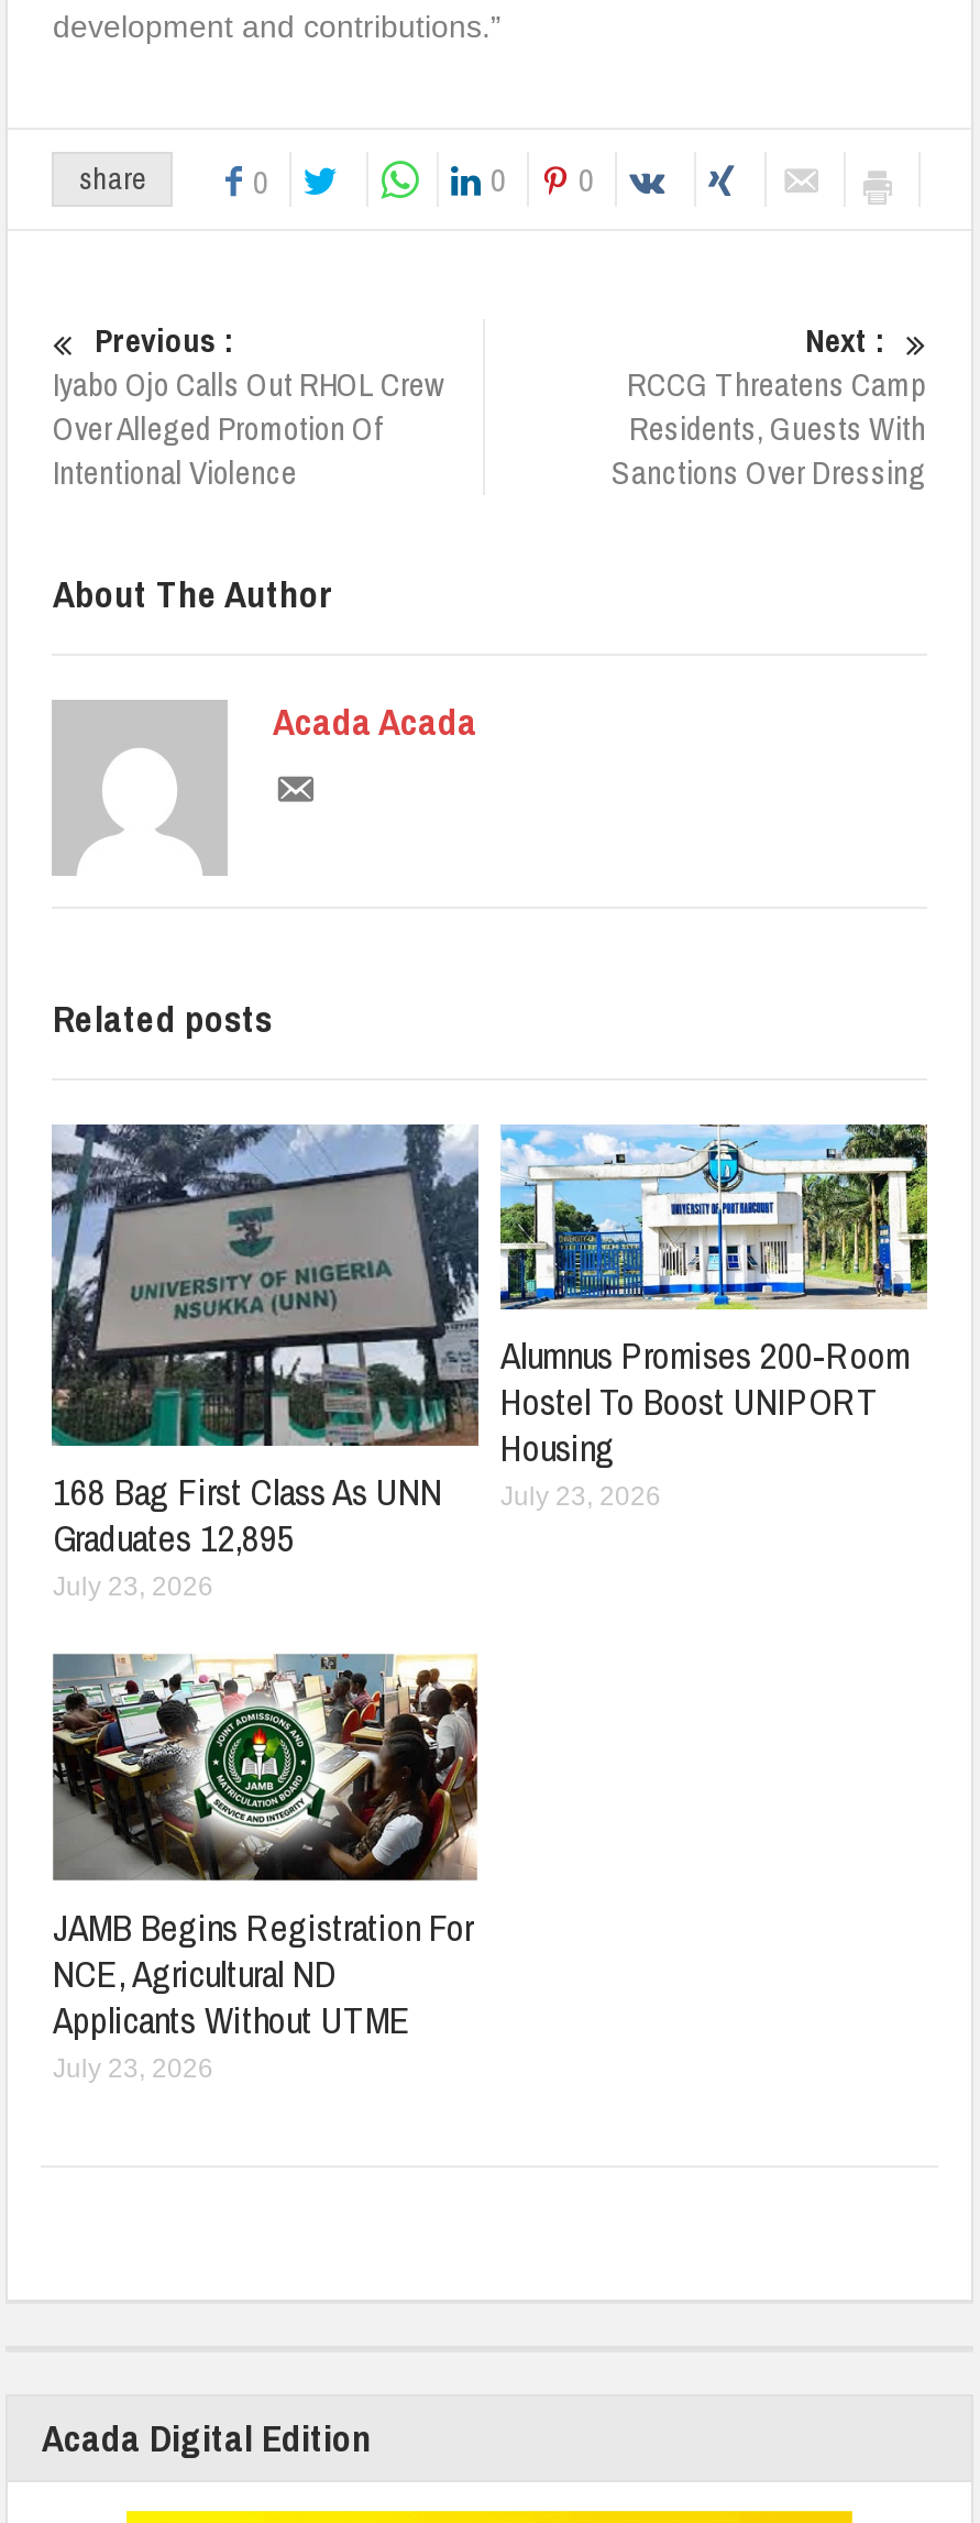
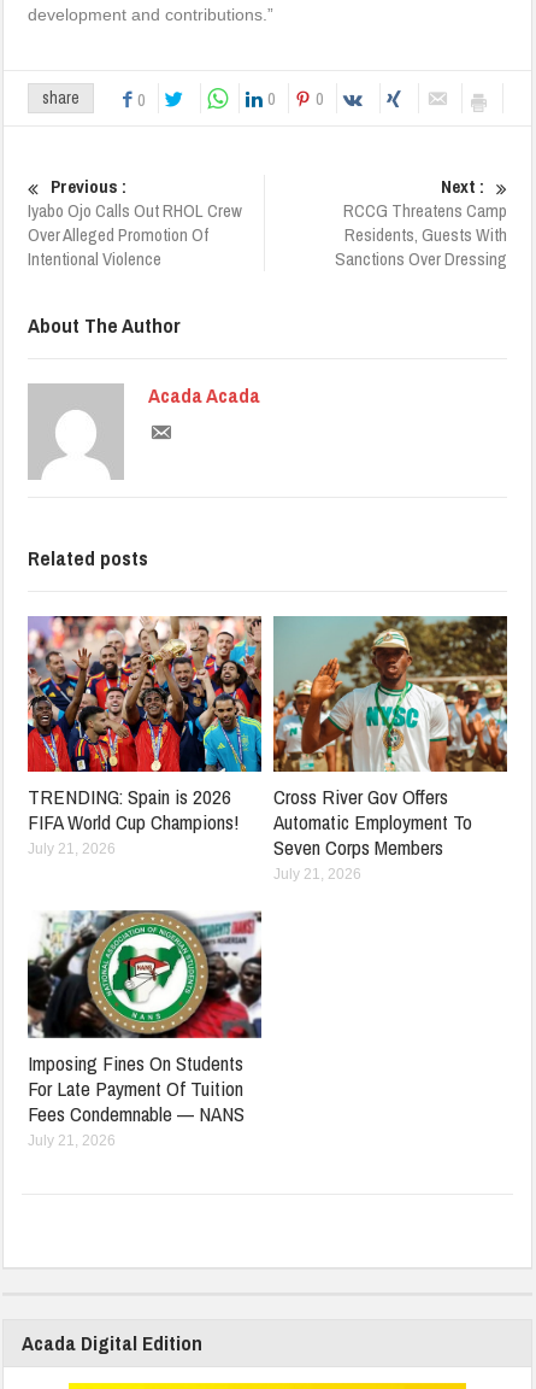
[49,1122,910,1513] [image] | Alumnus Promises 200-Room | Hostel To Boost UNIPORT | Housing | July 23, 2026 -> [26,615,472,882] [image] | Cross River Gov Offers | Automatic Employment To | Seven Corps Members | July 21, 2026
[498,1122,927,1314] [image] -> [272,615,507,720] [image]
[53,1465,442,1602] 168 Bag First Class As UNN | Graduates 12,895 | July 23, 2026 -> [28,782,239,857] TRENDING: Spain is 2026 | FIFA World Cup Champions! | July 21, 2026
[49,1650,481,2084] [image] | JAMB Begins Registration For | NCE, Agricultural ND | Applicants Without UTME | July 23, 2026 -> [28,909,263,1149] [image] | Imposing Fines On Students | For Late Payment Of Tuition | Fees Condemnable — NANS | July 21, 2026

